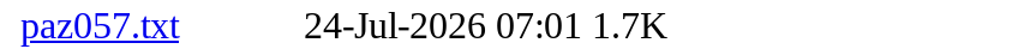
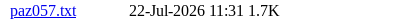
[304,6,669,46] 24-Jul-2026 07:01 1.7K -> [129,2,280,19] 22-Jul-2026 11:31 1.7K

